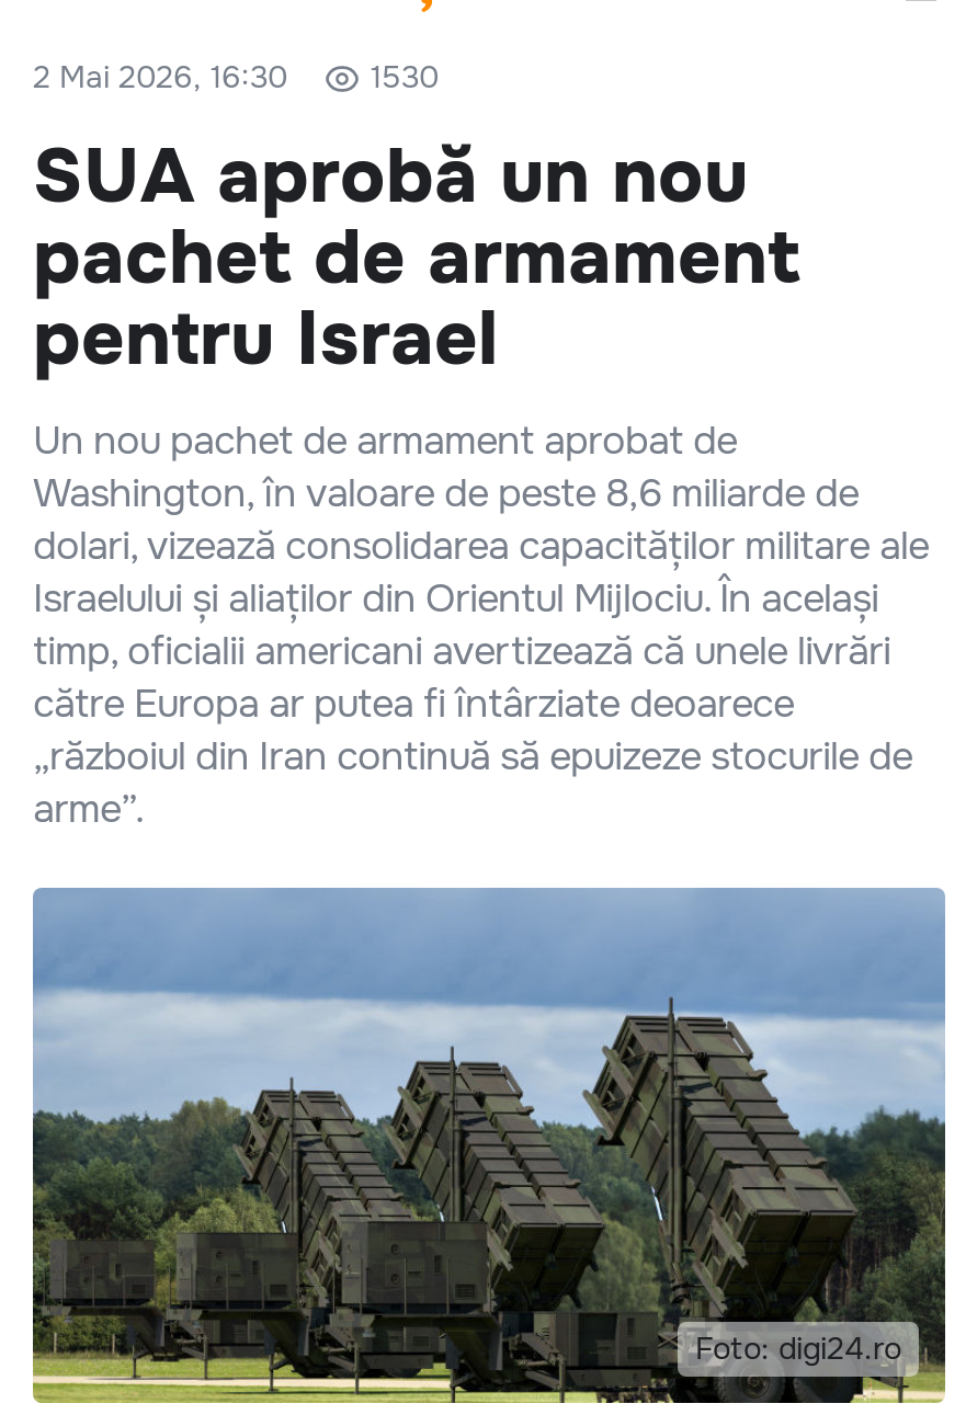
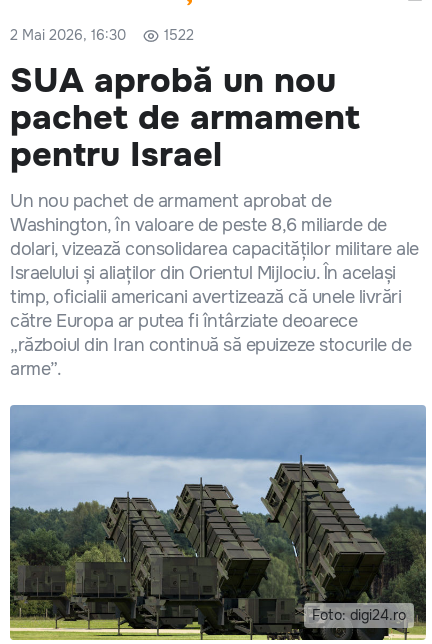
[371,57,439,96] 1530 -> [164,26,194,44] 1522

